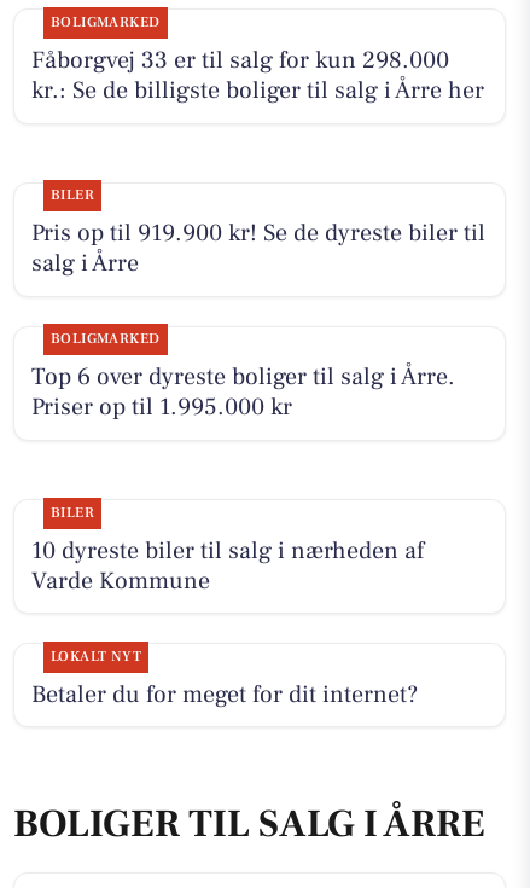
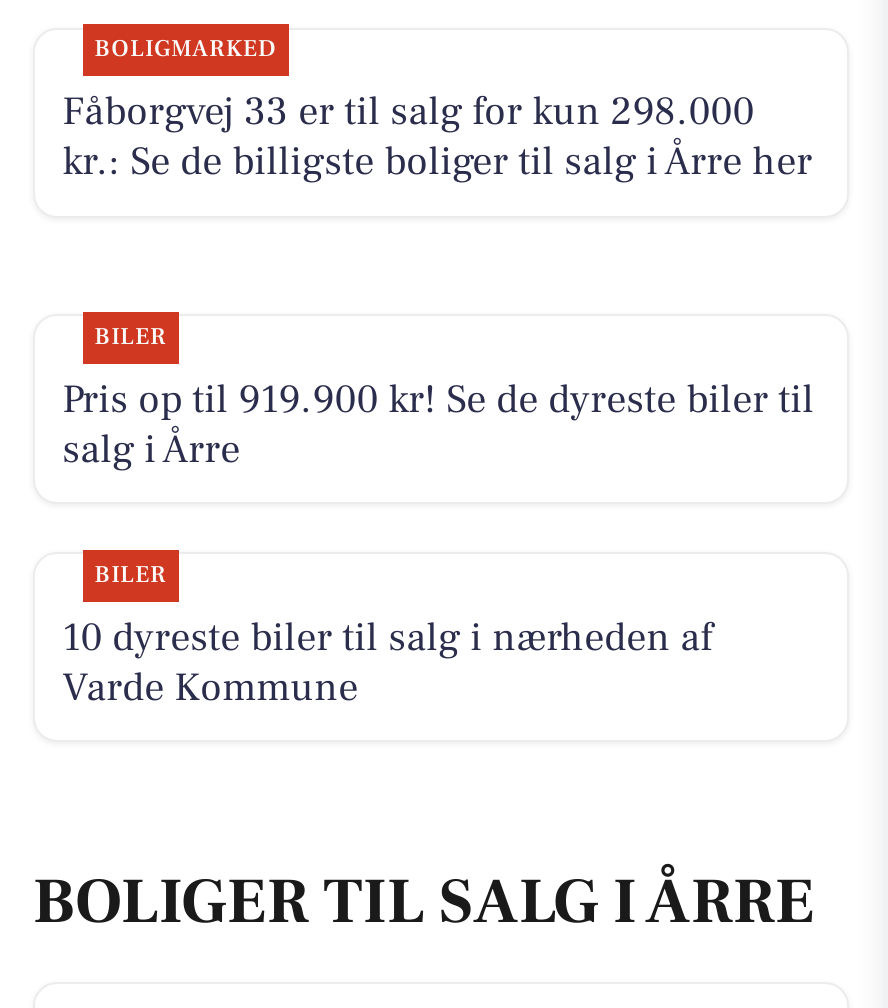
[31,330,455,423] BOLIGMARKED | Top 6 over dyreste boliger til salg i Årre. | Priser op til 1.995.000 kr -> none
[31,647,417,710] LOKALT NYT | Betaler du for meget for dit internet? -> none

